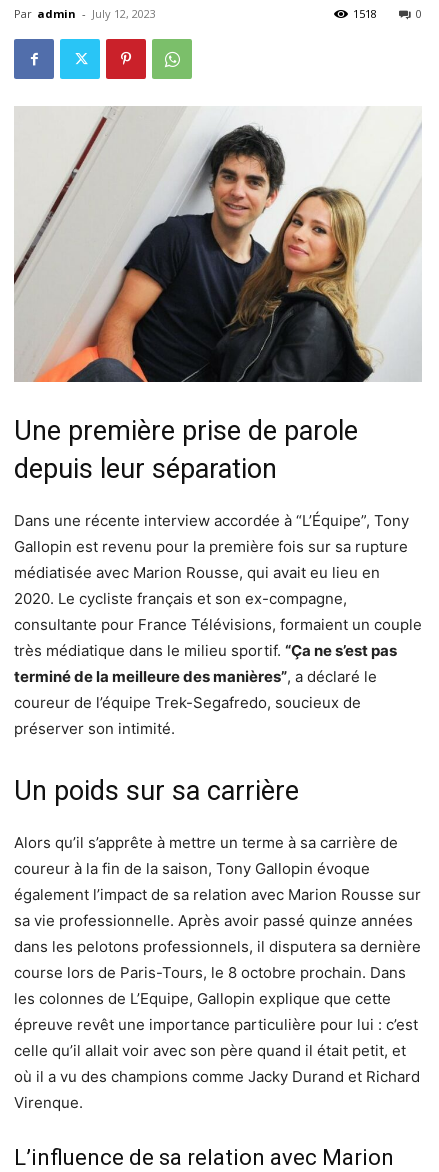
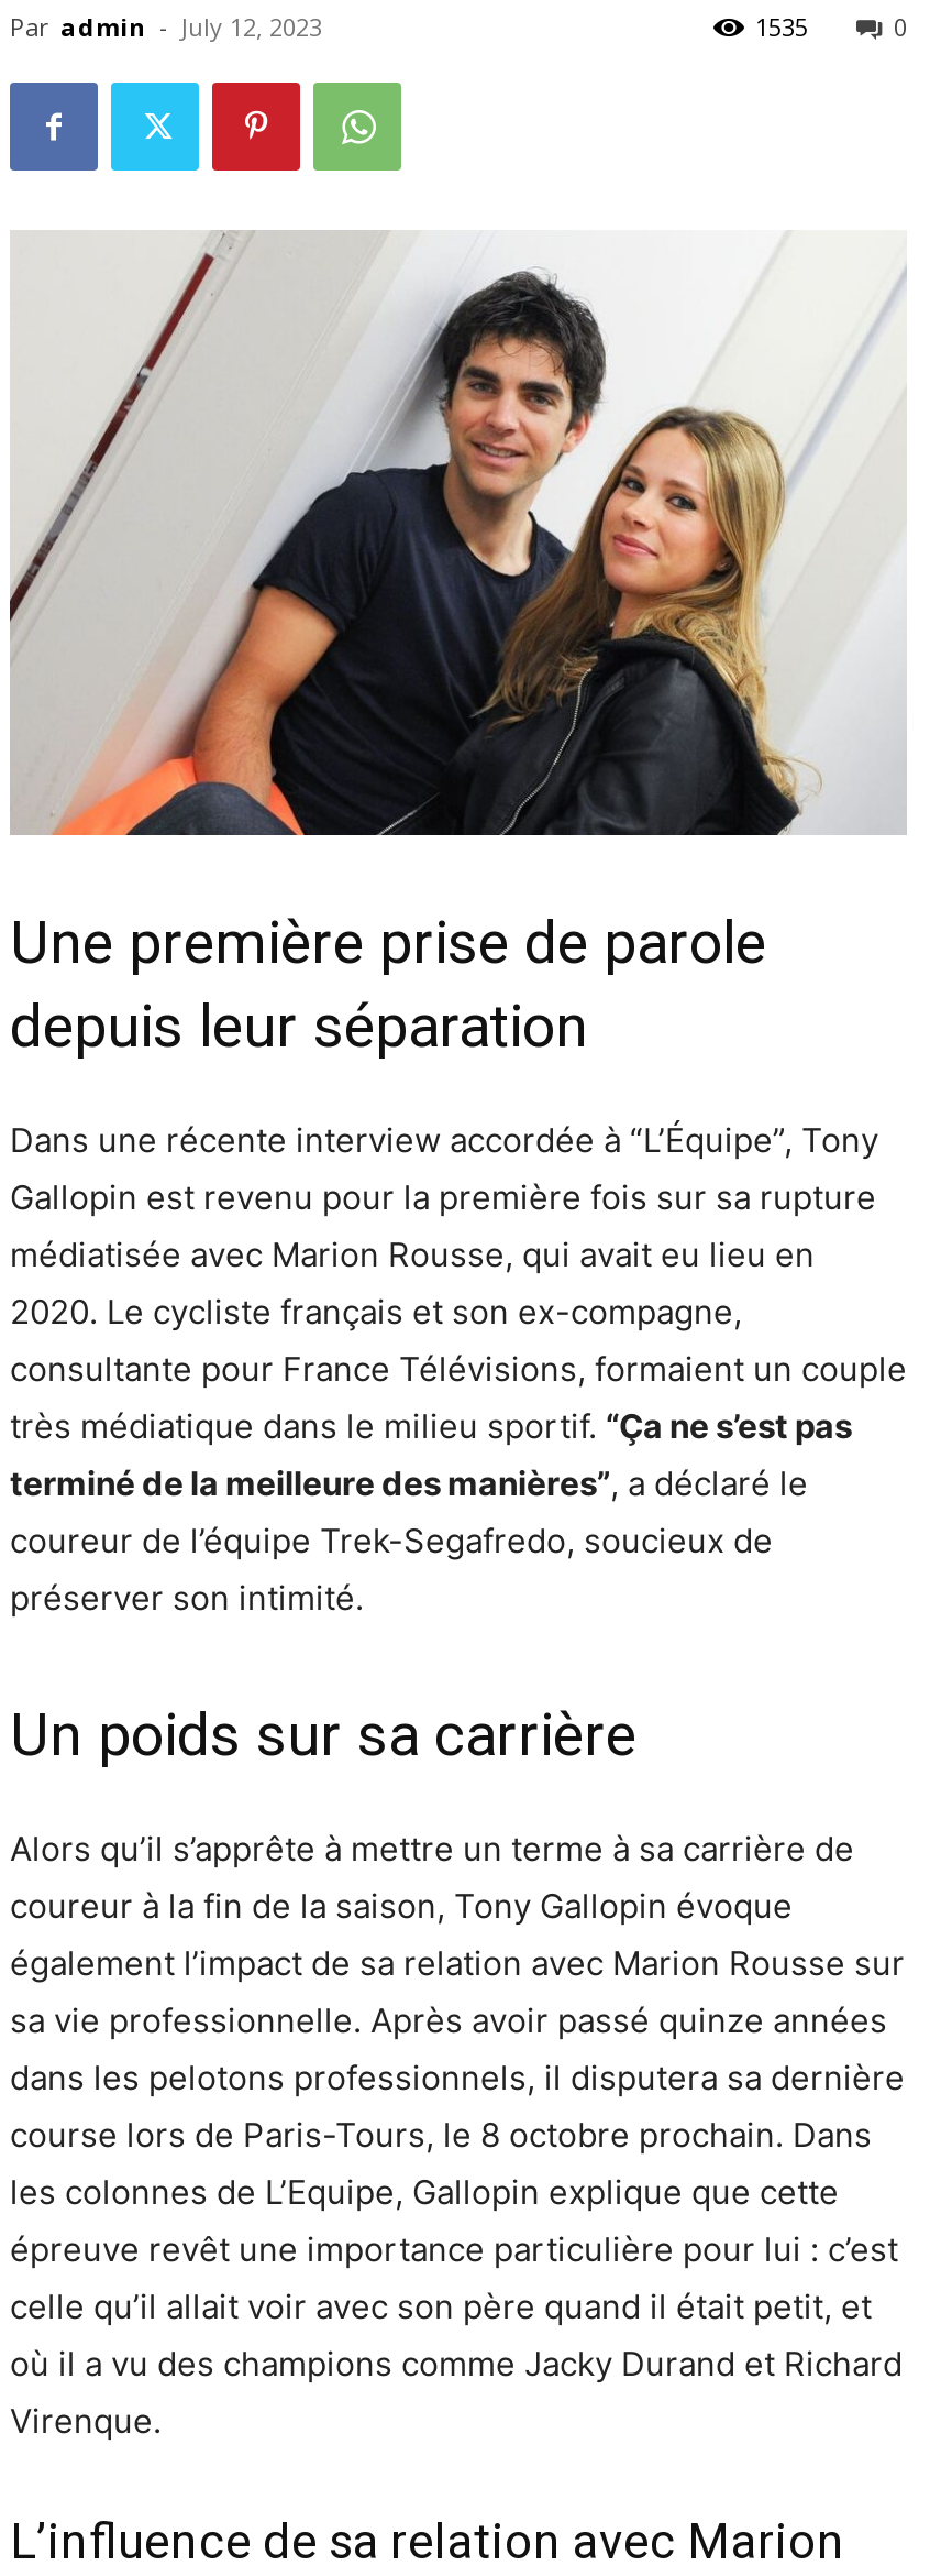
[353,6,377,21] 1518 -> [755,10,808,43] 1535

